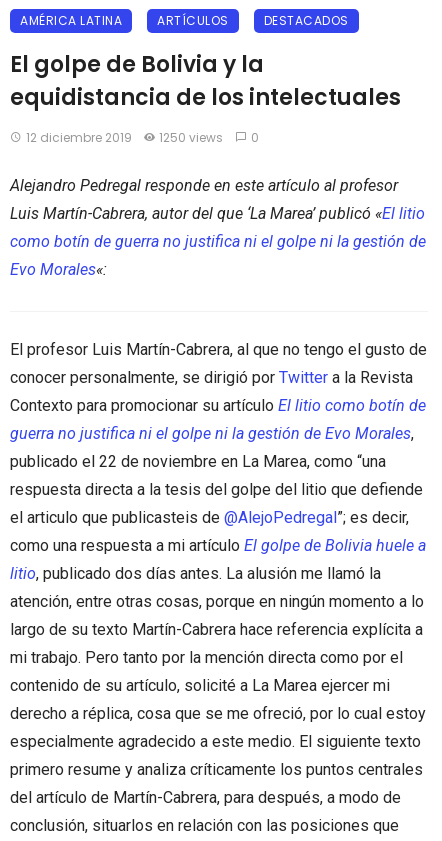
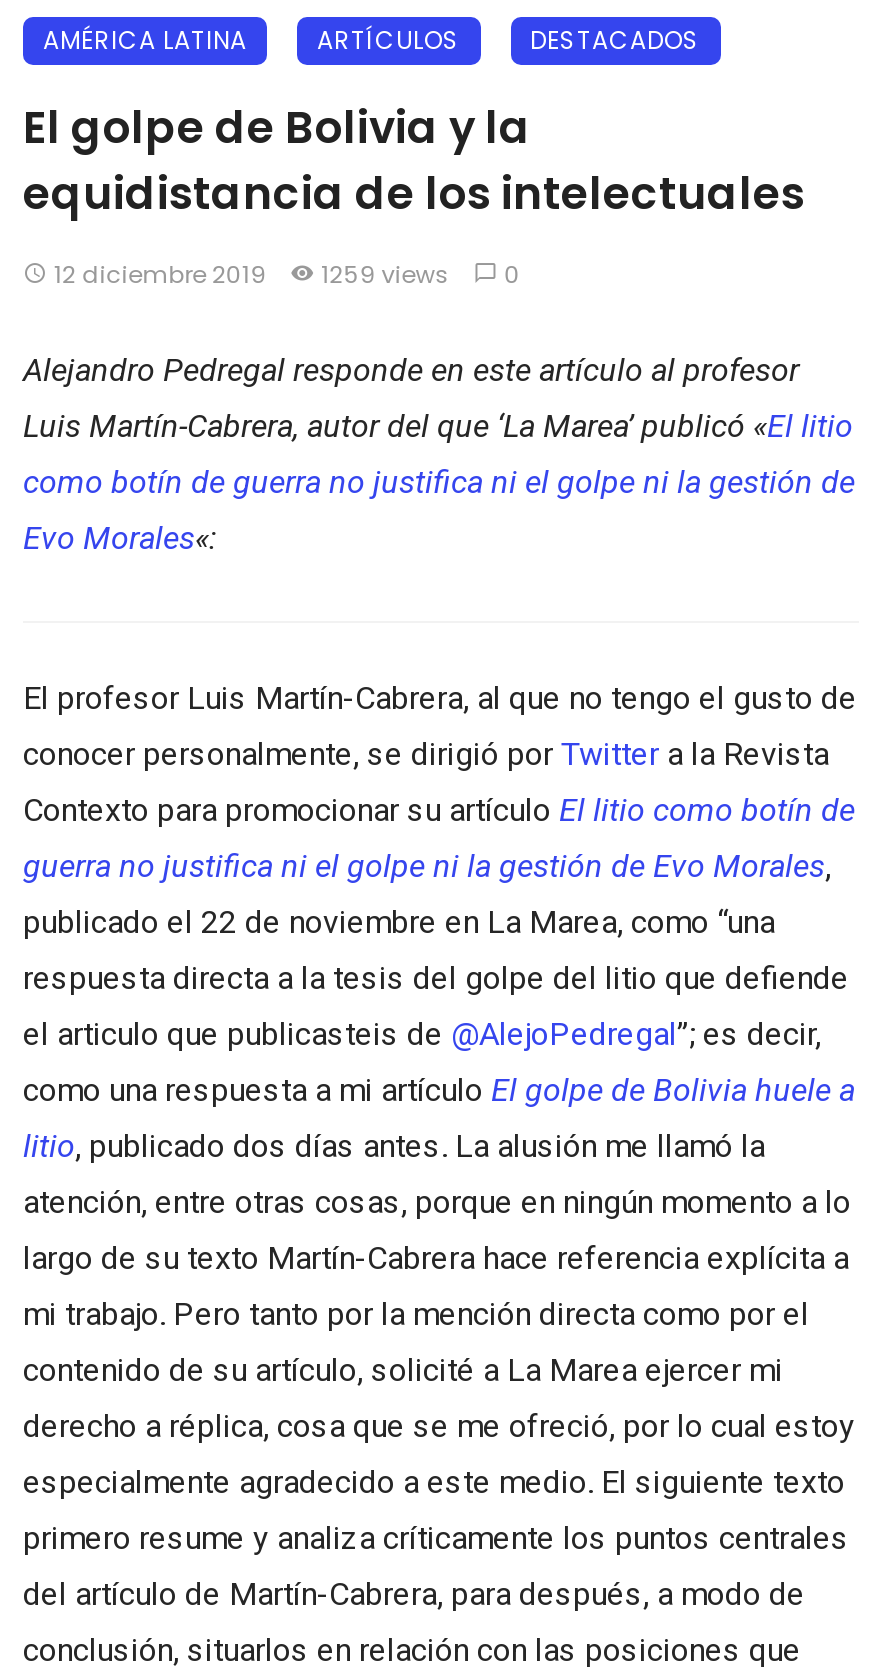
[26,129,259,146] 12 diciembre 2019 1250 views 0 -> [54,256,521,290] 12 diciembre 2019 1259 views 0

